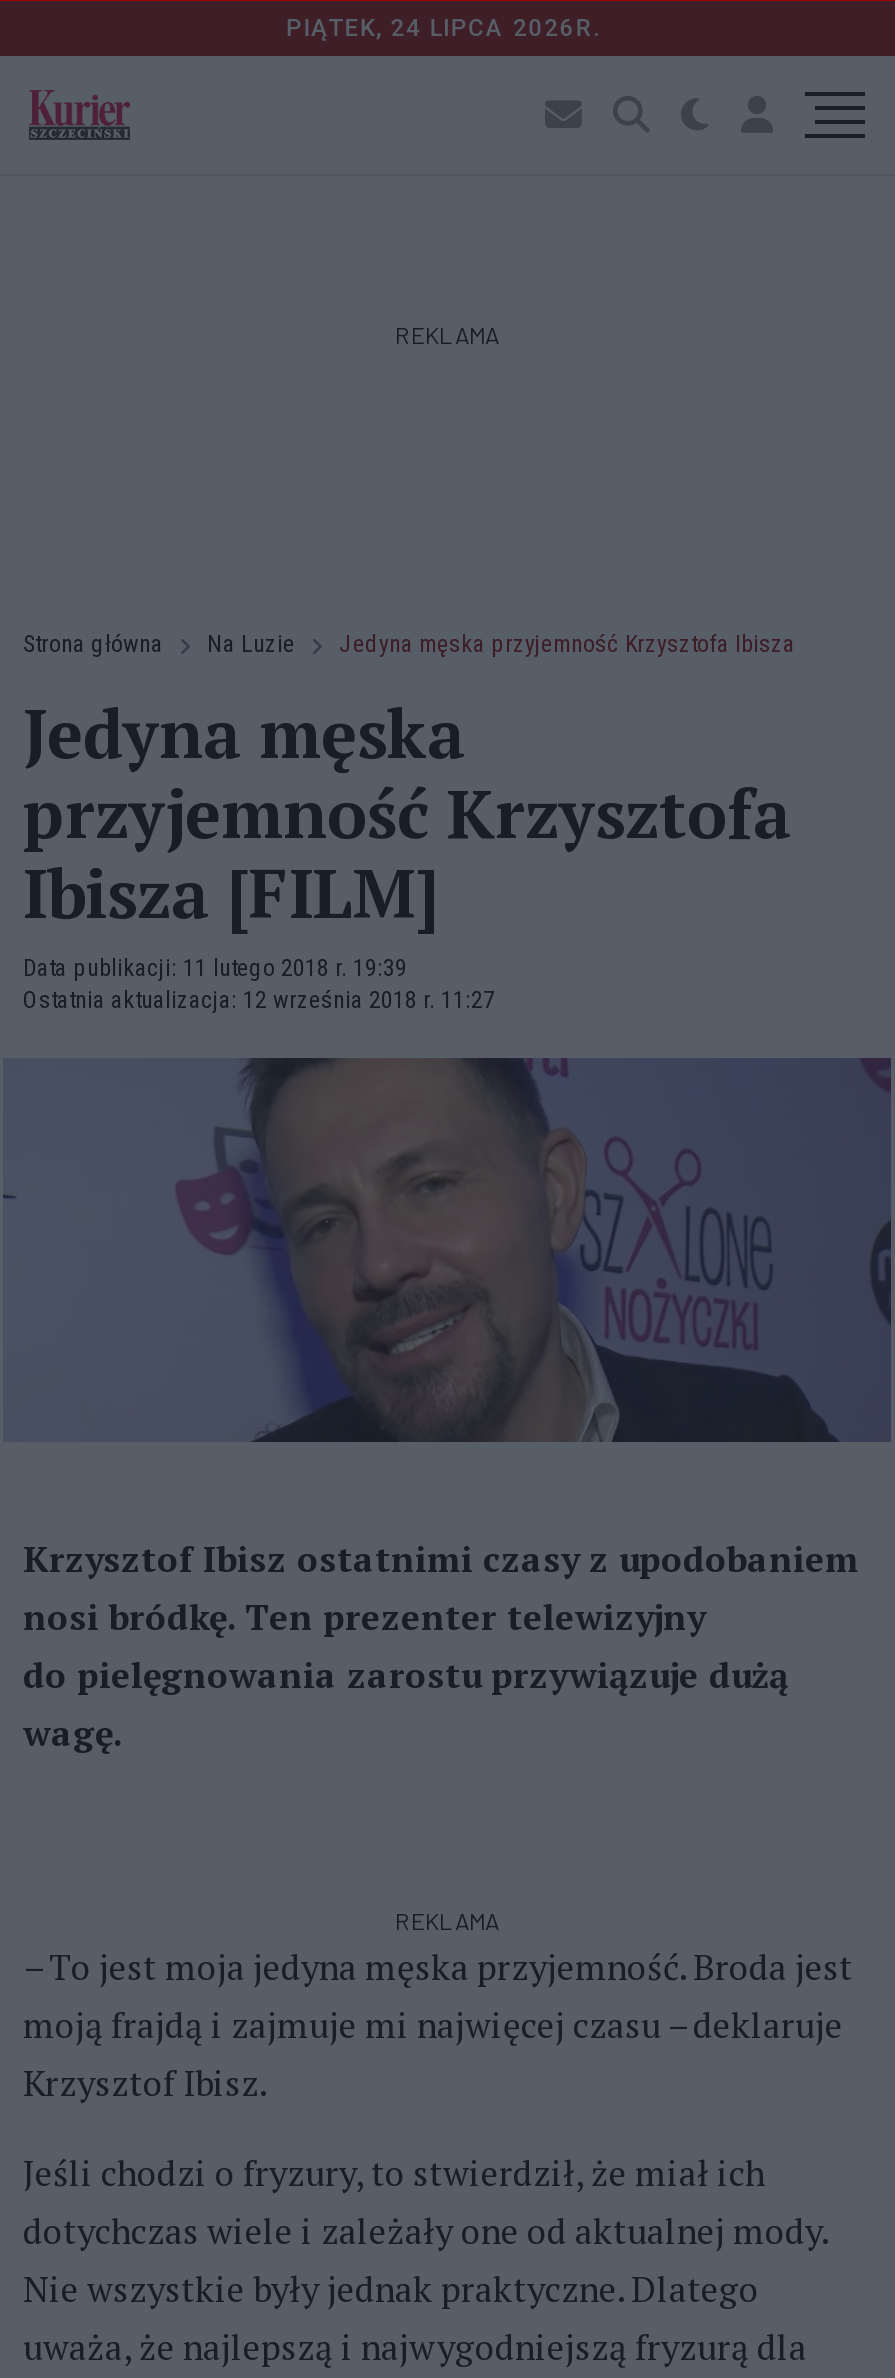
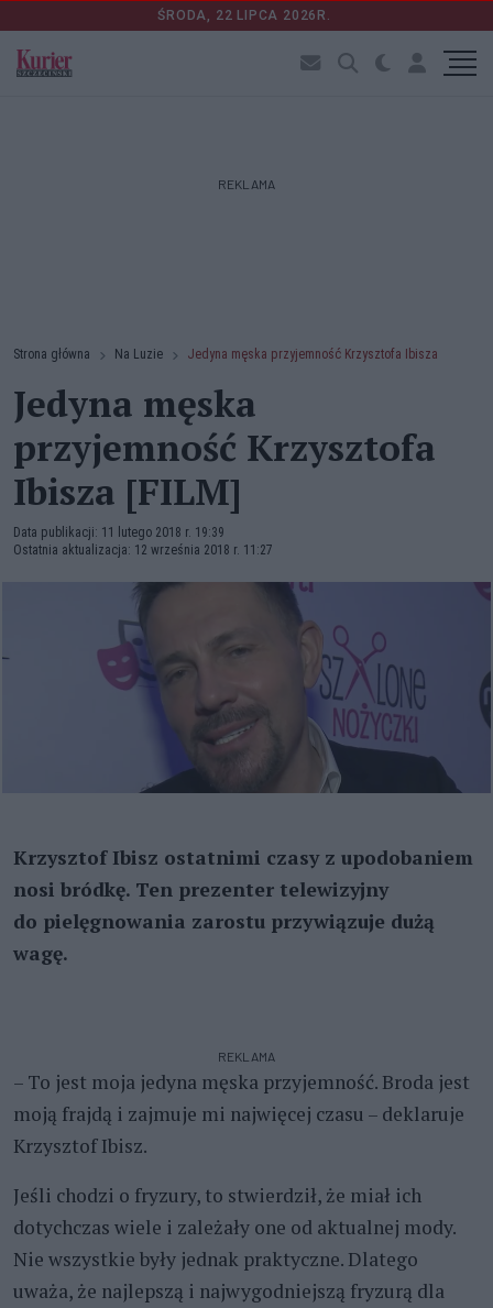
[286,14,608,42] PIĄTEK, 24 LIPCA 2026R. -> [158,8,335,23] ŚRODA, 22 LIPCA 2026R.

